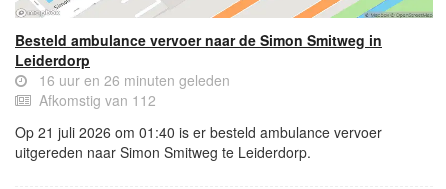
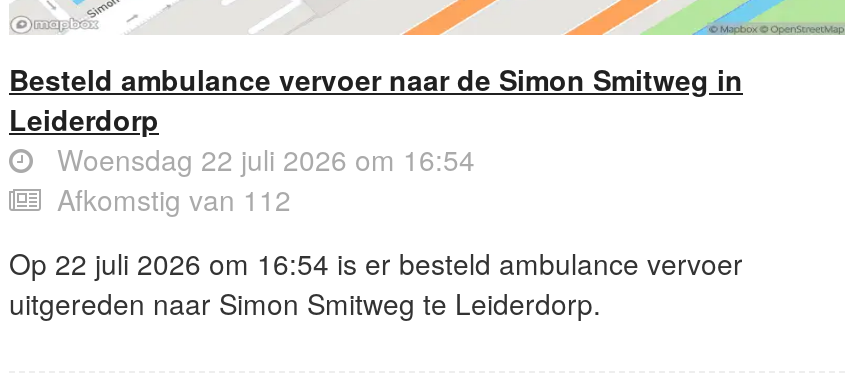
[35,70,230,90] 16 uur en 26 minuten geleden -> [49,140,475,180] Woensdag 22 juli 2026 om 16:54
[15,122,382,142] Op 21 juli 2026 om 01:40 is er besteld ambulance vervoer -> [9,244,743,284] Op 22 juli 2026 om 16:54 is er besteld ambulance vervoer

